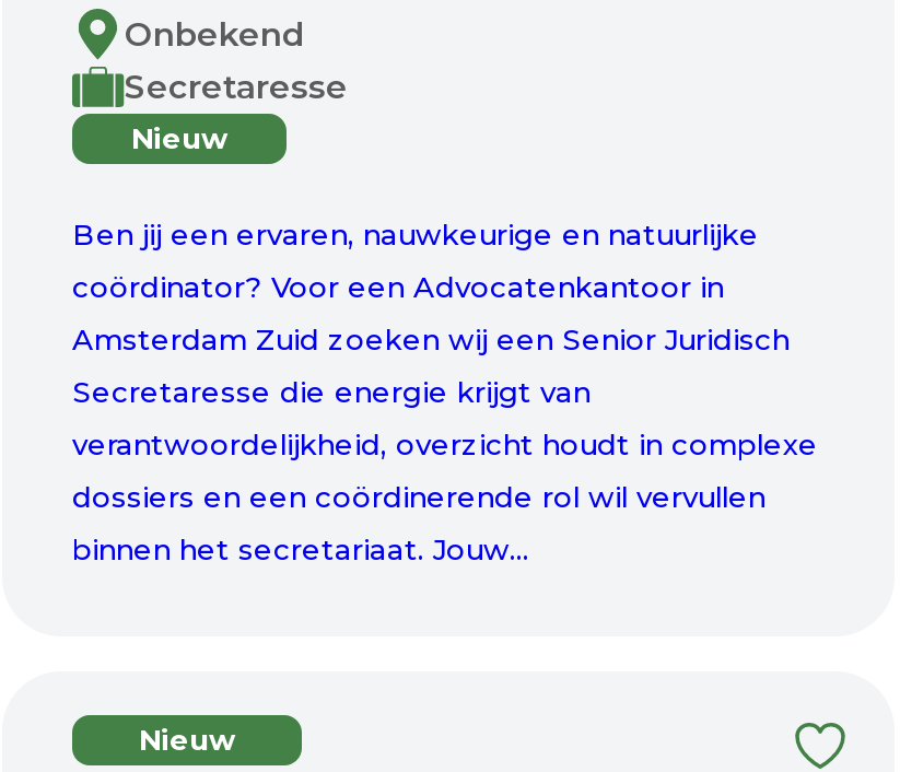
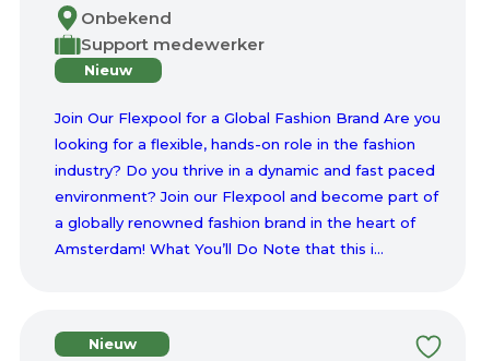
[125,66,348,107] Secretaresse -> [81,34,265,55] Support medewerker
[72,217,818,566] Ben jij een ervaren, nauwkeurige en natuurlijke | coördinator? Voor een Advocatenkantoor in | Amsterdam Zuid zoeken wij een Senior Juridisch | Secretaresse die energie krijgt van | verantwoordelijkheid, overzicht houdt in complexe | dossiers en een coördinerende rol wil vervullen | binnen het secretariaat. Jouw... -> [55,109,441,257] Join Our Flexpool for a Global Fashion Brand Are you | looking for a flexible, hands-on role in the fashion | industry? Do you thrive in a dynamic and fast paced | environment? Join our Flexpool and become part of | a globally renowned fashion brand in the heart of | Amsterdam! What You’ll Do Note that this i...

